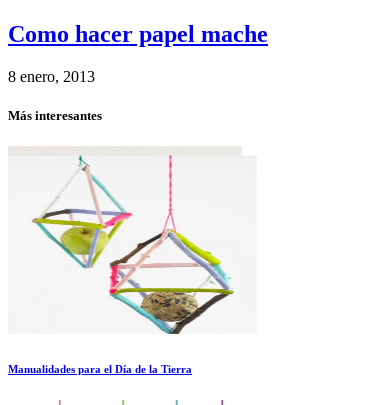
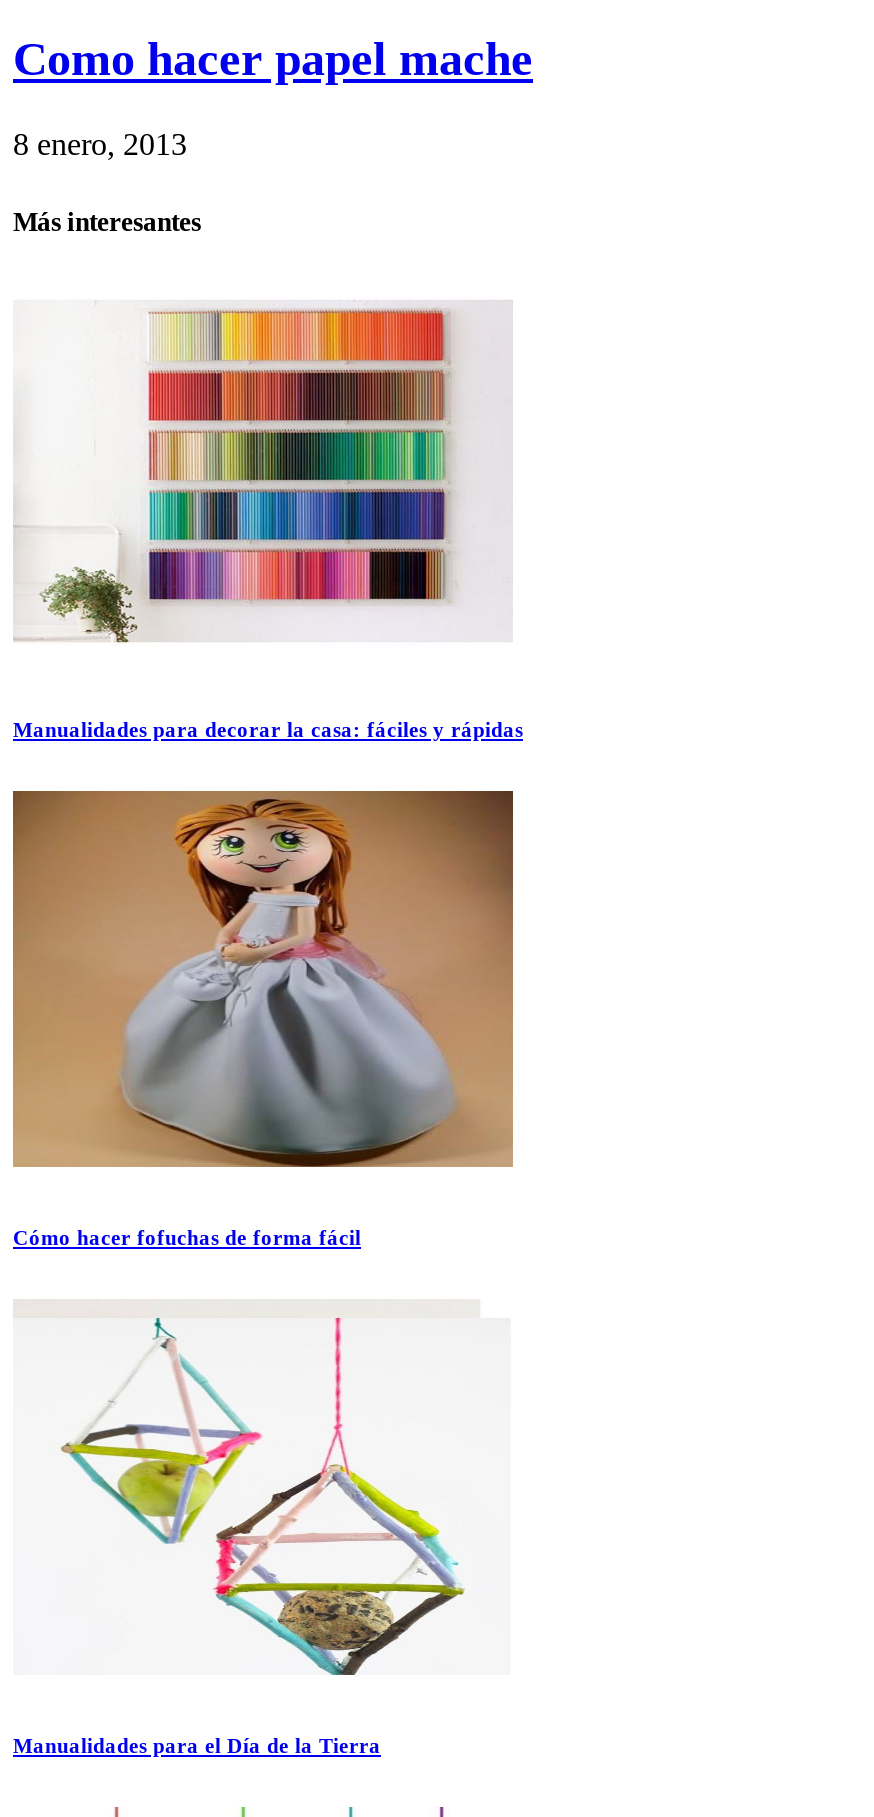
none -> [11,789,515,1249] [image] | Cómo hacer fofuchas de forma fácil
none -> [13,307,523,741] [image] | Manualidades para decorar la casa: fáciles y rápidas

